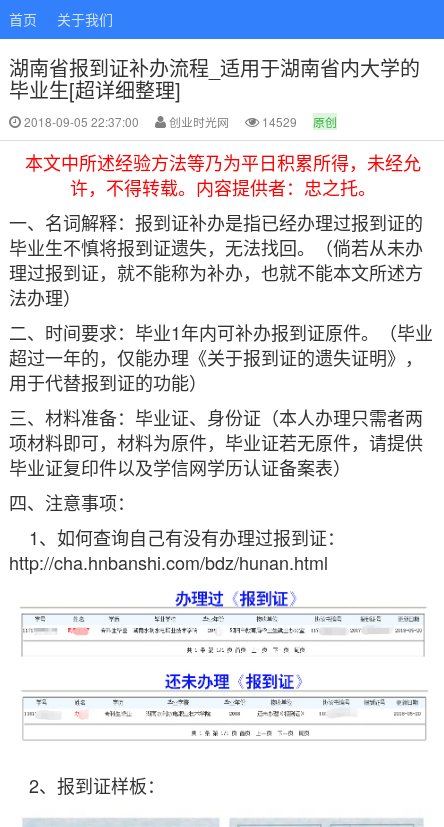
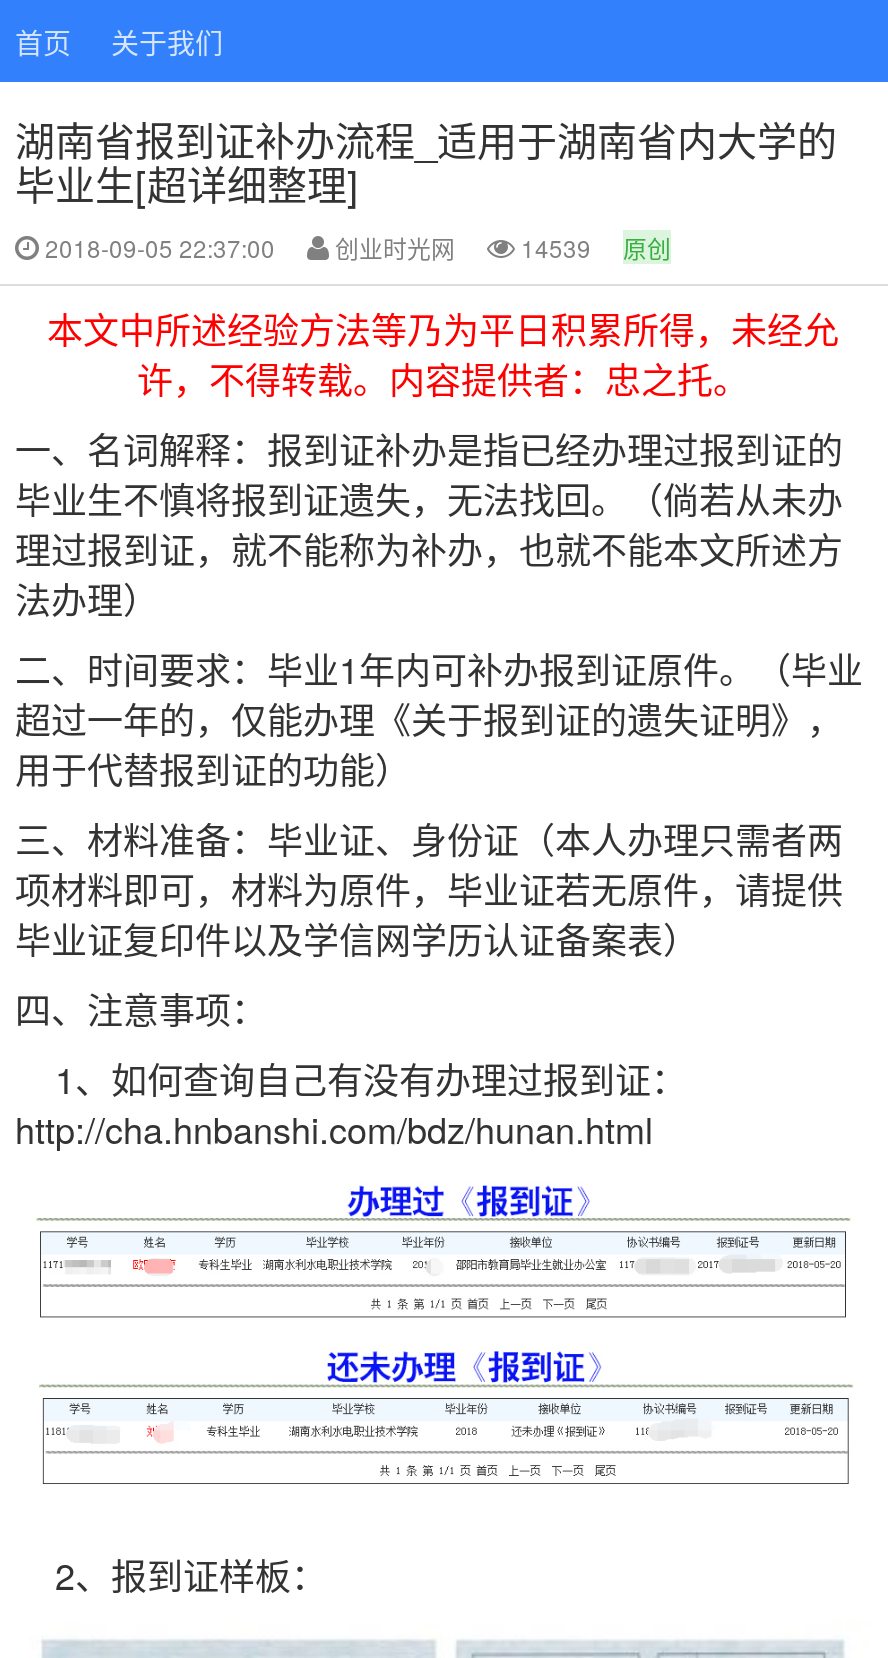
[21,113,337,130] 2018-09-05 22:37:00 创业时光网 14529 原创 -> [39,230,671,264] 2018-09-05 22:37:00 创业时光网 14539 原创

